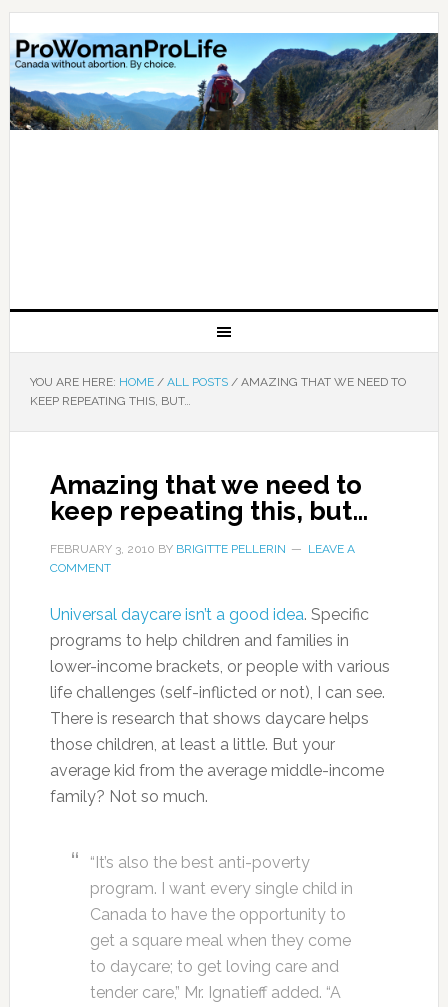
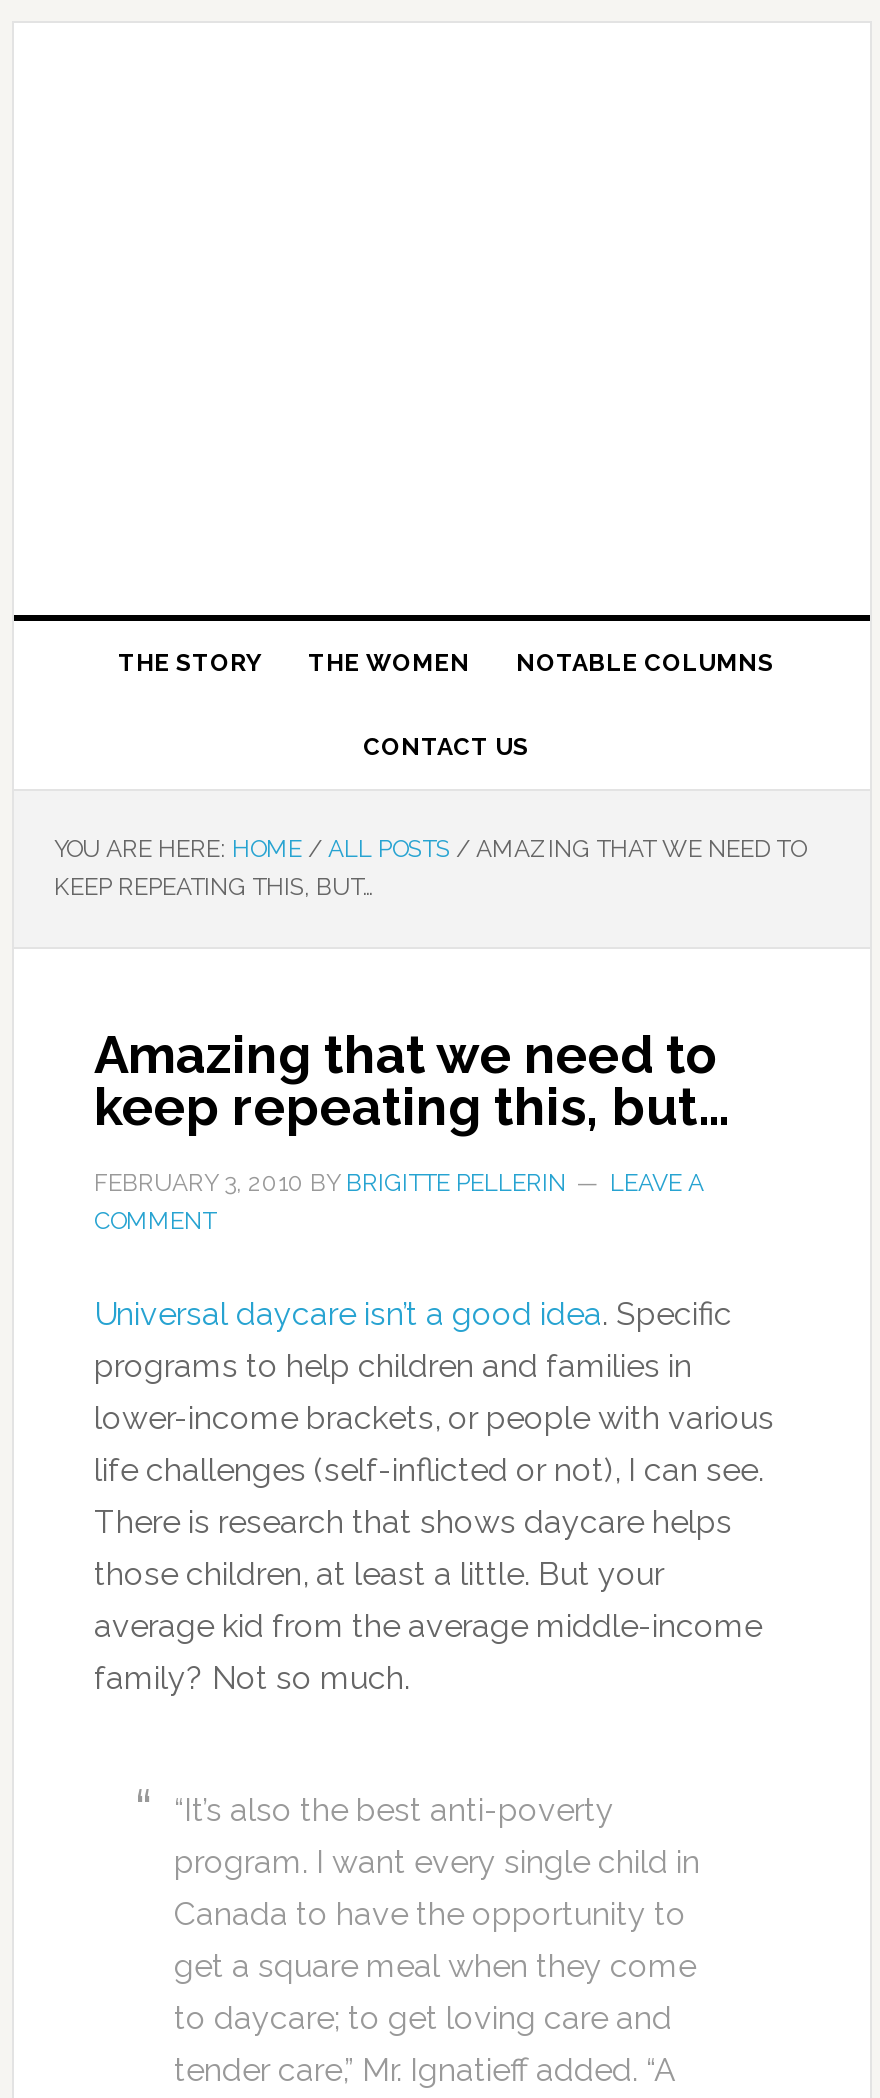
none -> [118,649,774,761] THE STORY | THE WOMEN | NOTABLE COLUMNS | CONTACT US
[9,32,439,131] [image] -> none

